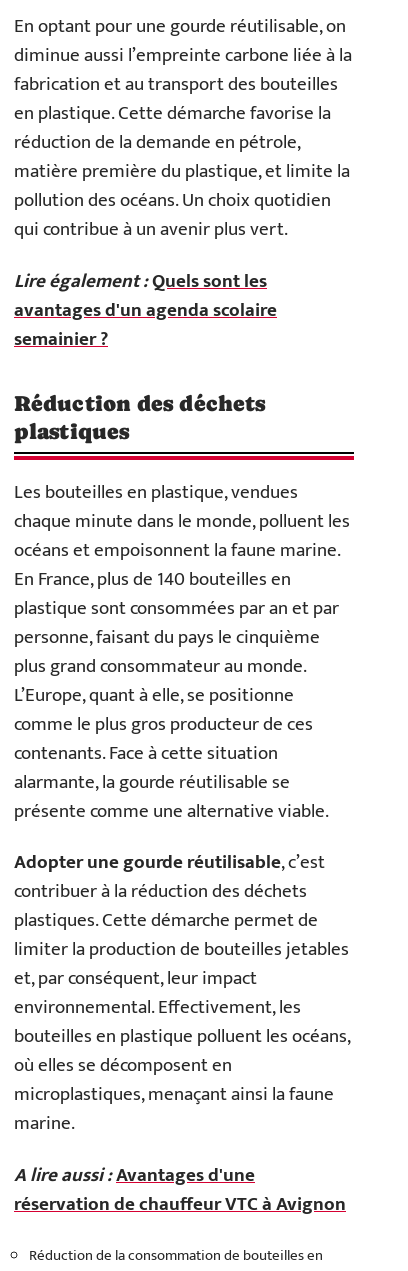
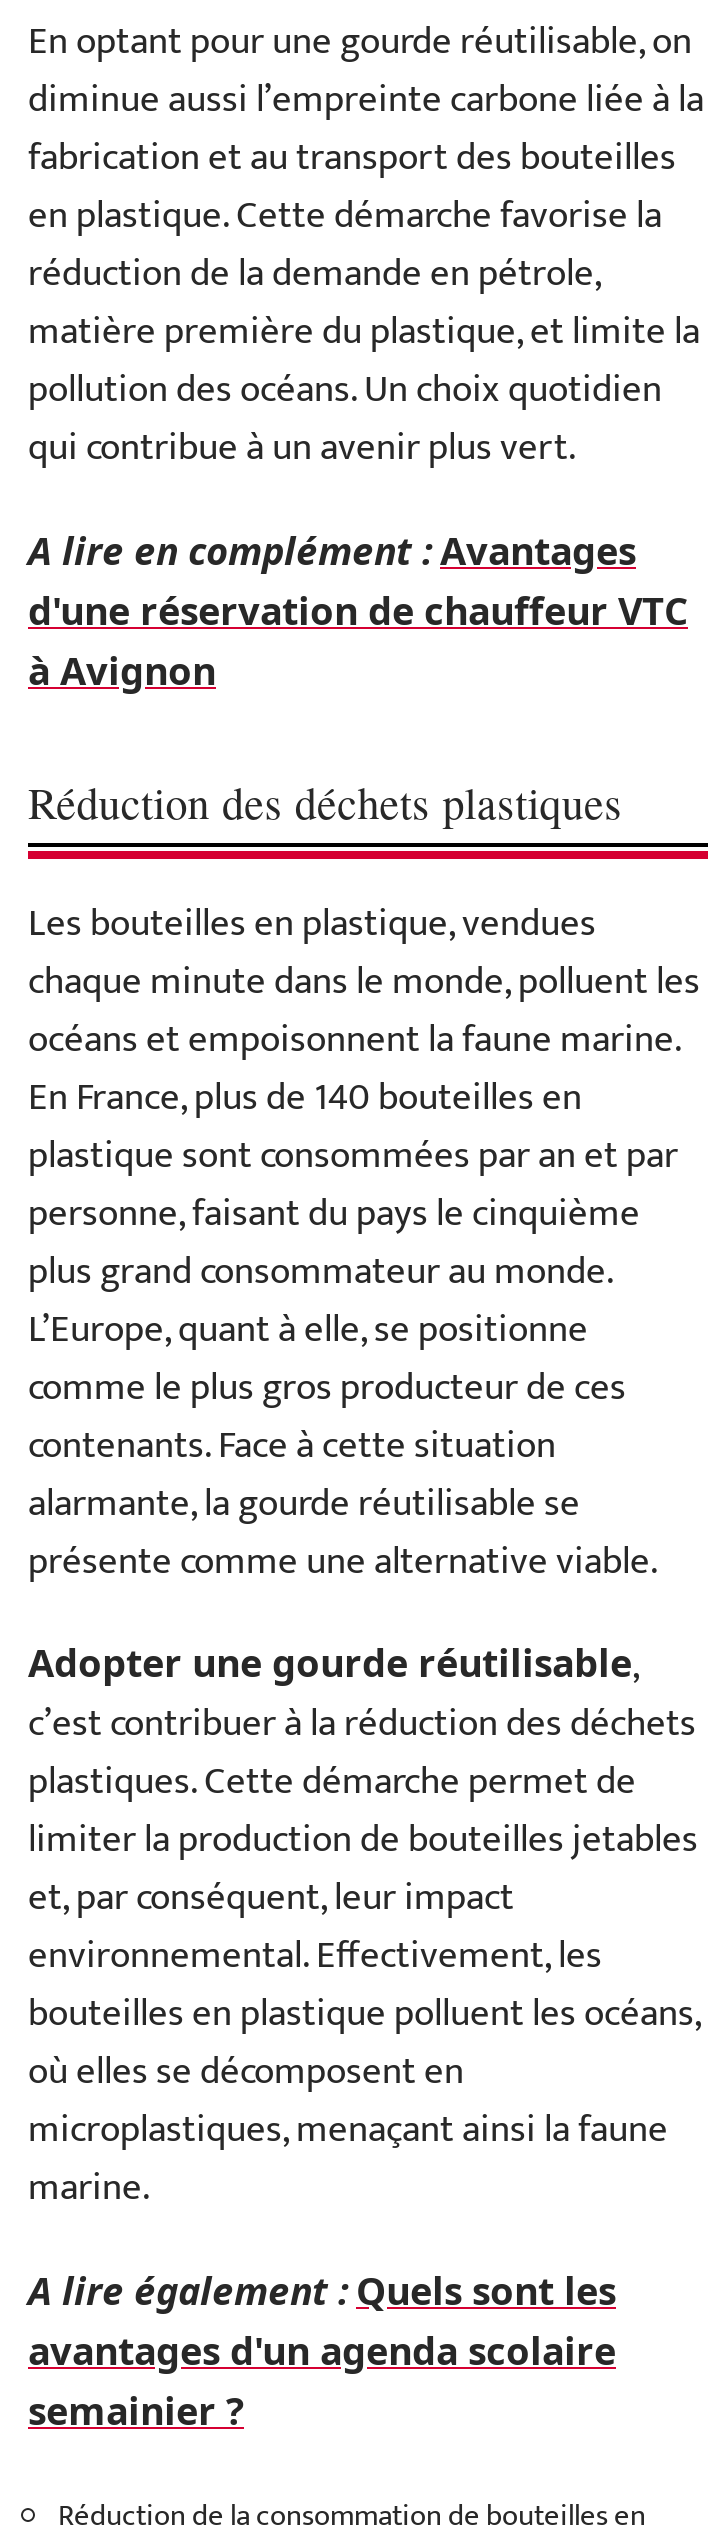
[14,265,267,296] Lire également : Quels sont les -> [28,524,688,696] A lire en complément : Avantages | d'une réservation de chauffeur VTC | à Avignon
moved [14,294,277,354] -> [28,2324,616,2436]: avantages d'un agenda scolaire | semainier ?
moved [14,476,350,826] -> [28,892,700,1592]: Les bouteilles en plastique, vendues | chaque minute dans le monde, polluent les | océans et empoisonnent la faune marine. | ... | alarmante, la gourde réutilisable se | présente comme une alternative viable.
moved [14,905,350,1139] -> [28,1751,700,2219]: plastiques. Cette démarche permet de | limiter la production de bouteilles jetables | et, par conséquent, leur impact | environnemental. Effectivement, les | bouteilles en plastique polluent les océans, | où elles se décomposent en | microplastiques, menaçant ainsi la faune | marine.
[14,1159,346,1219] A lire aussi : Avantages d'une | réservation de chauffeur VTC à Avignon -> [28,2264,616,2316] A lire également : Quels sont les

